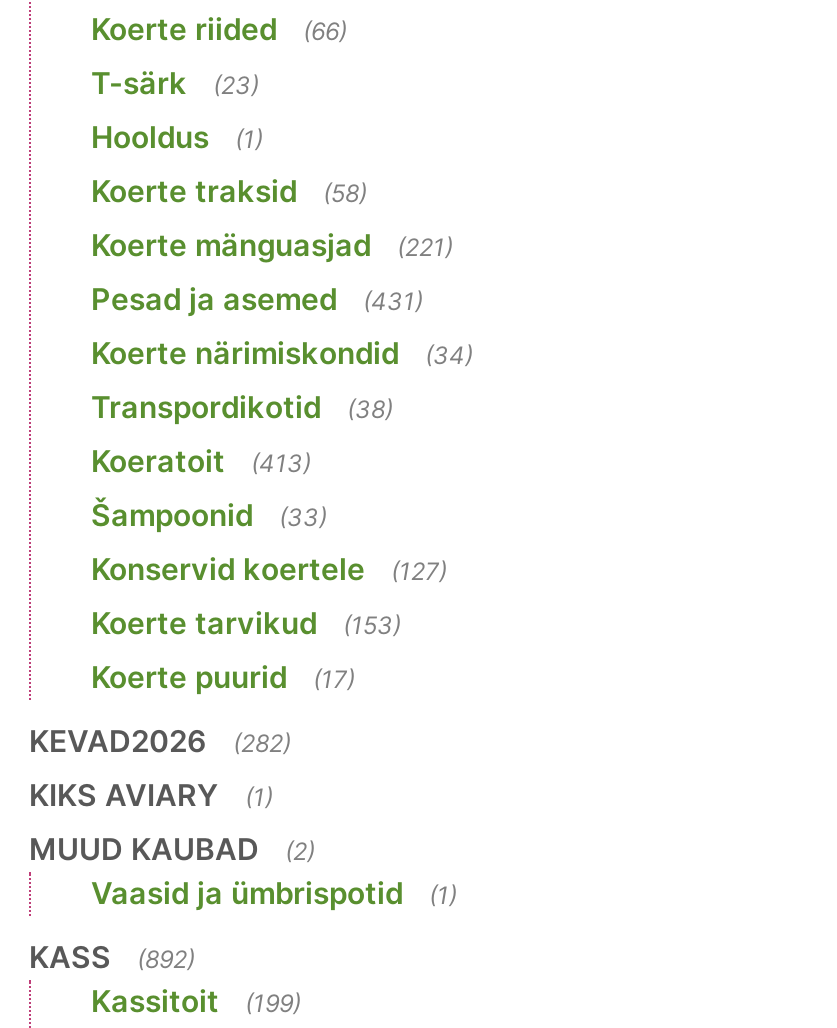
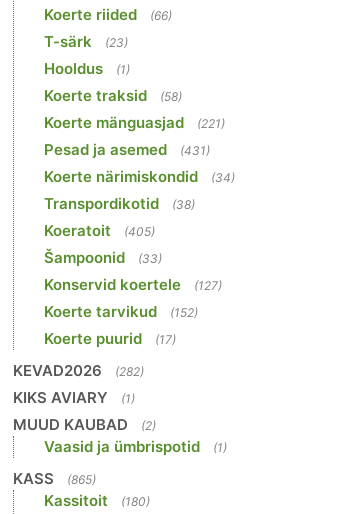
[91,441,311,479] Koeratoit (413) -> [44,220,155,239] Koeratoit (405)
[91,603,401,641] Koerte tarvikud (153) -> [44,301,198,320] Koerte tarvikud (152)
[29,937,195,975] KASS (892) -> [13,468,96,487] KASS (865)
[91,981,301,1019] Kassitoit (199) -> [44,490,150,509] Kassitoit (180)

